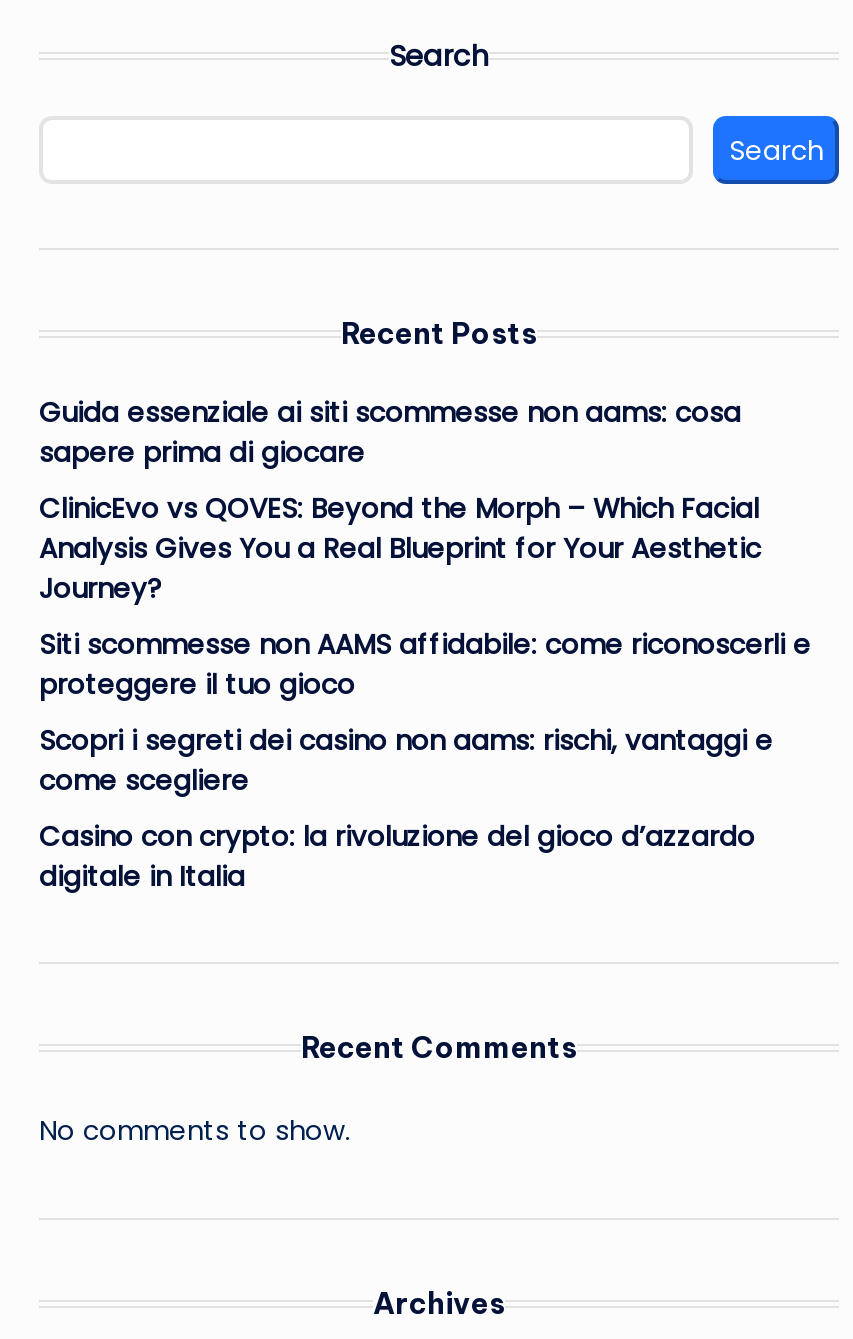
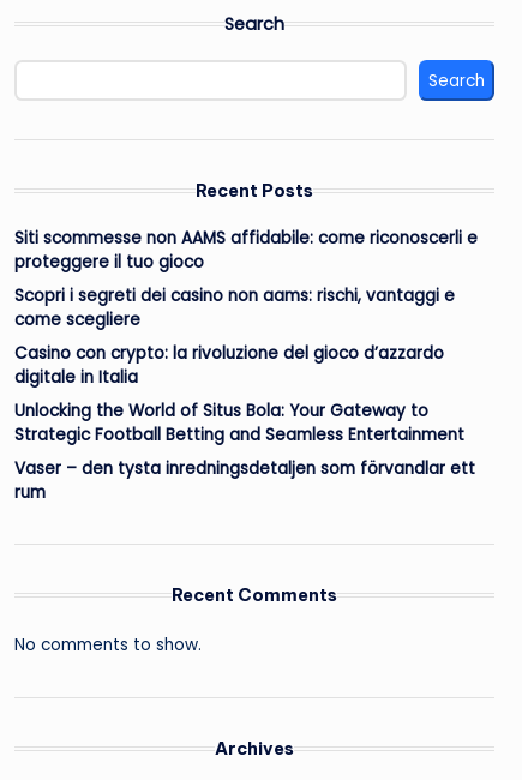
[39,394,761,608] Guida essenziale ai siti scommesse non aams: cosa | sapere prima di giocare | ClinicEvo vs QOVES: Beyond the Morph – Which Facial | Analysis Gives You a Real Blueprint for Your Aesthetic | Journey? -> none
moved [39,626,811,896] -> [14,227,478,389]: Siti scommesse non AAMS affidabile: come riconoscerli e | proteggere il tuo gioco | Scopri i segreti dei casino non aams: rischi, vantaggi e | come scegliere | Casino con crypto: la rivoluzione del gioco d’azzardo | digitale in Italia
none -> [14,400,475,504] Unlocking the World of Situs Bola: Your Gateway to | Strategic Football Betting and Seamless Entertainment | Vaser – den tysta inredningsdetaljen som förvandlar ett | rum

